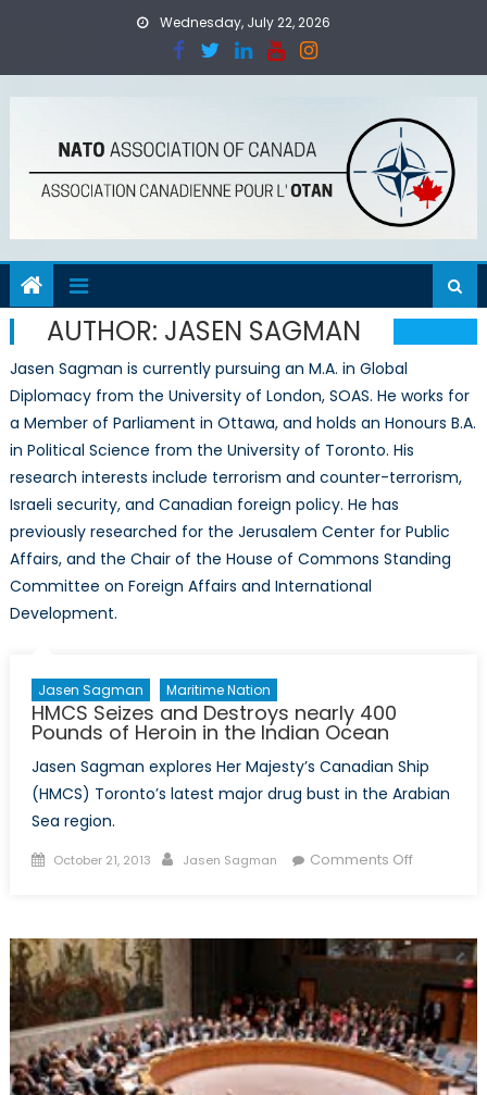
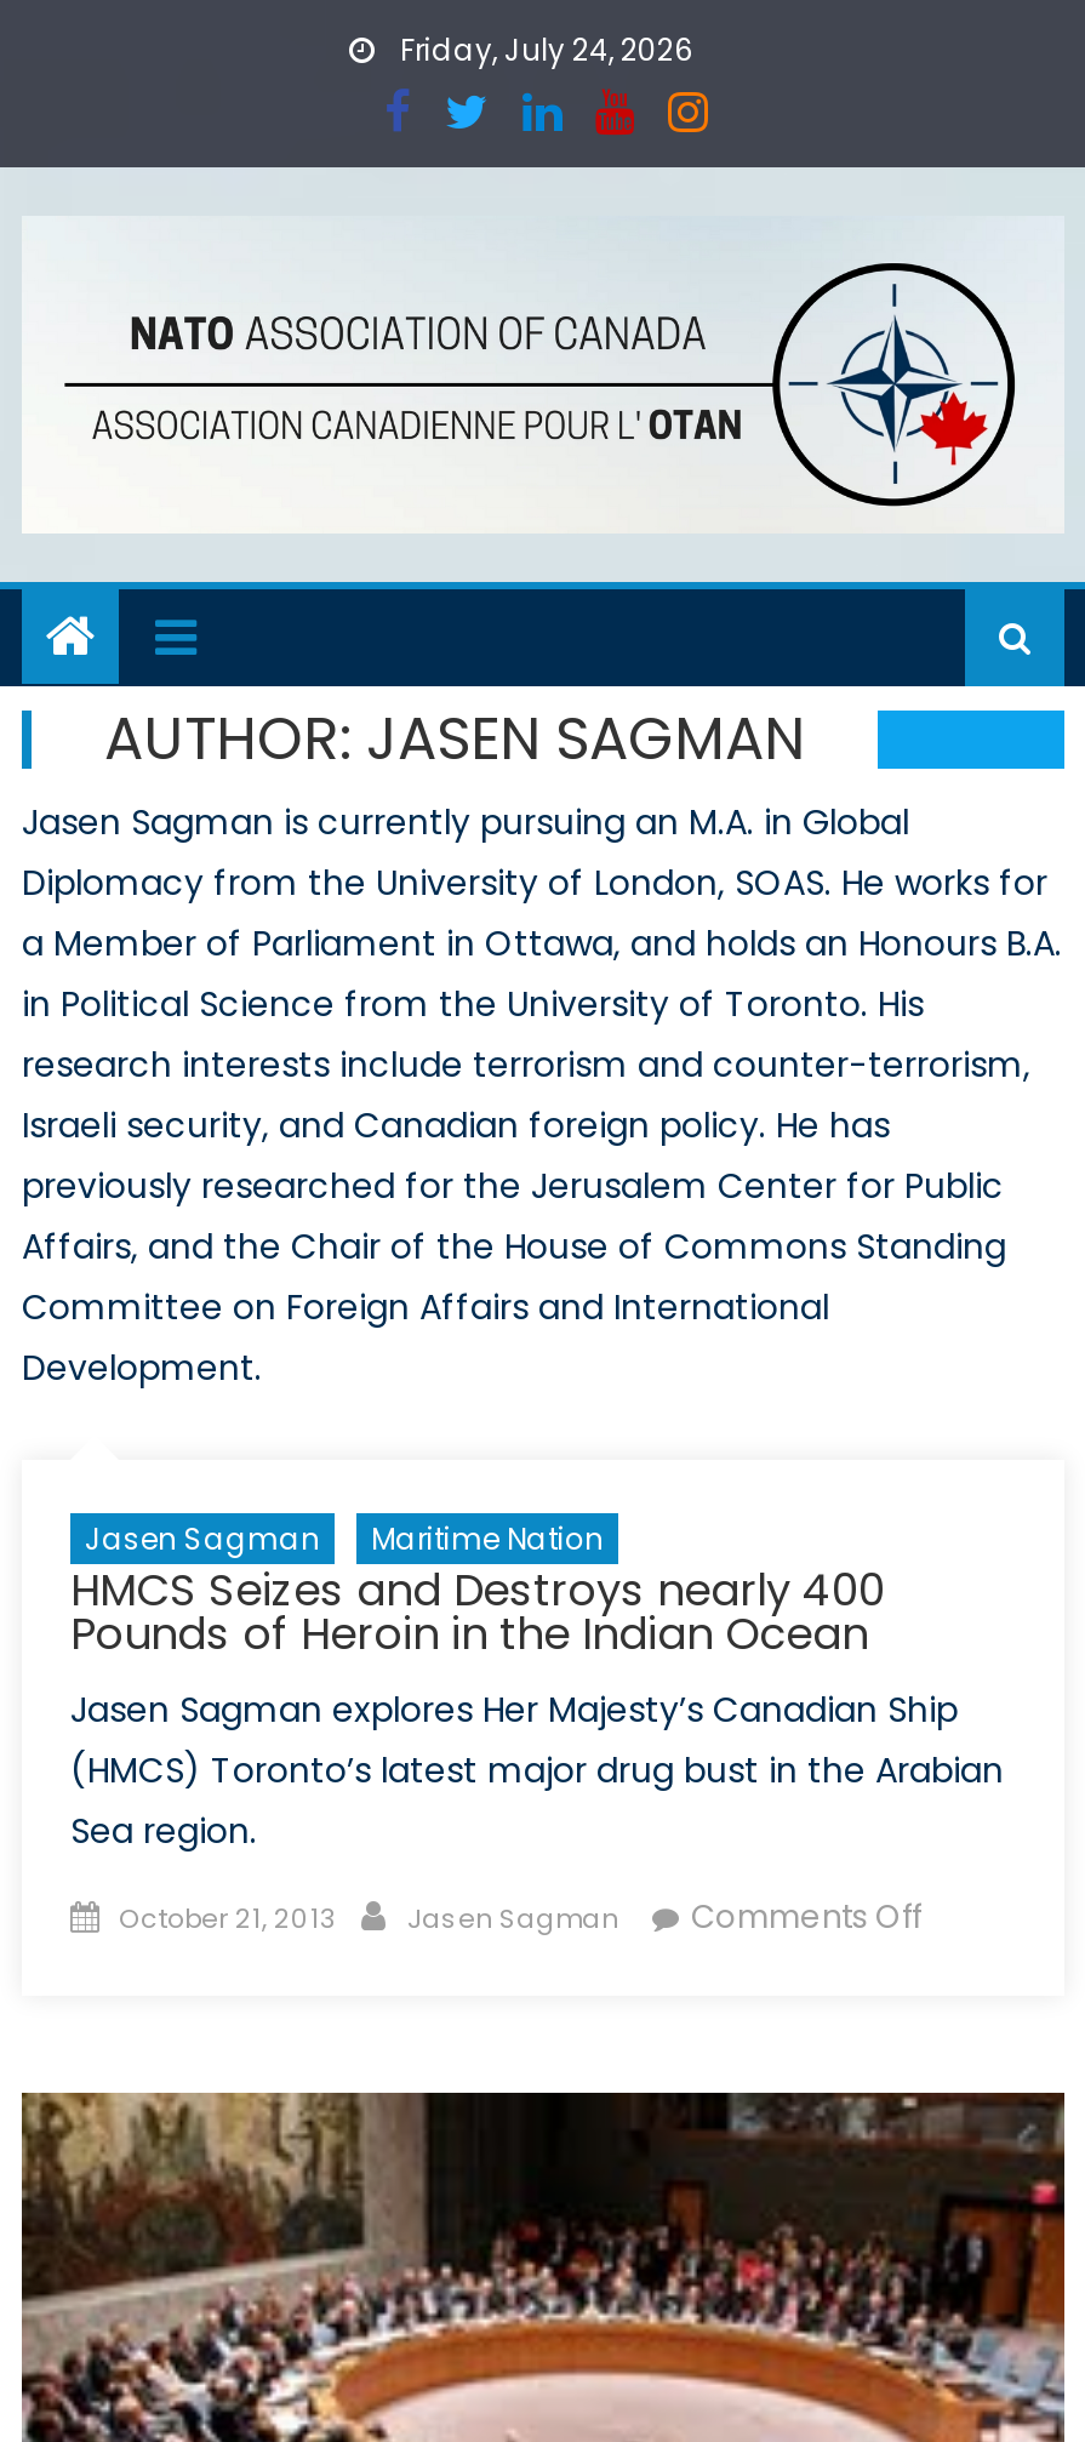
[157,13,330,32] Wednesday, July 22, 2026 -> [393,29,693,70] Friday, July 24, 2026

